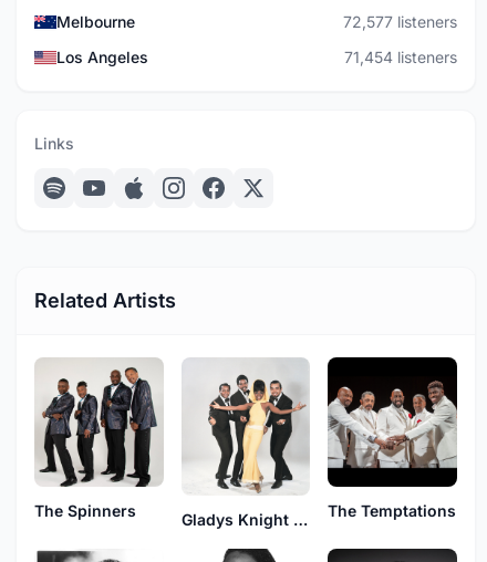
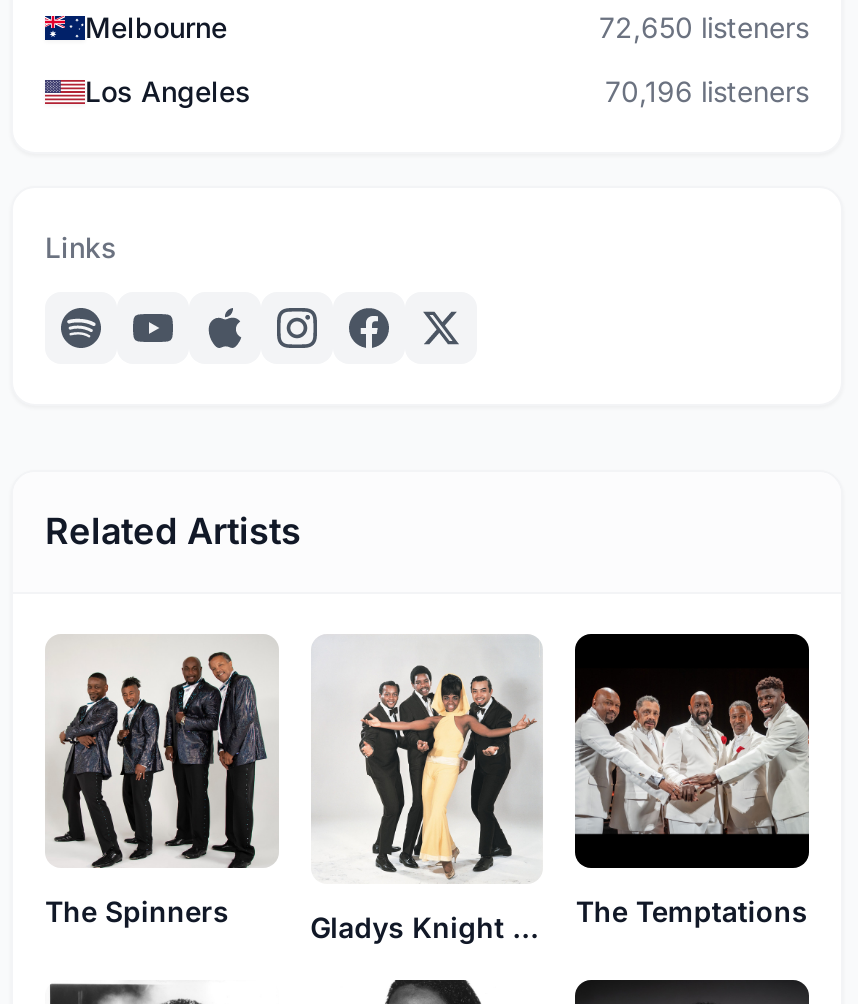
[343,12,457,31] 72,577 listeners -> [599,10,809,44] 72,650 listeners
[344,48,457,66] 71,454 listeners -> [605,74,809,108] 70,196 listeners

